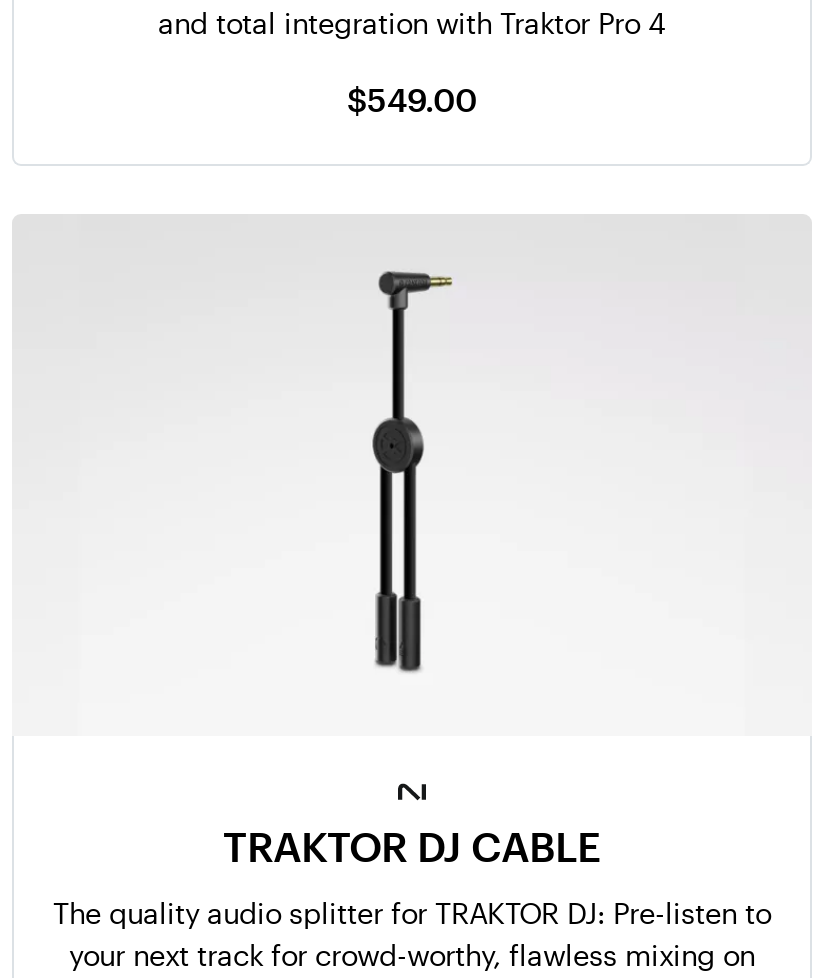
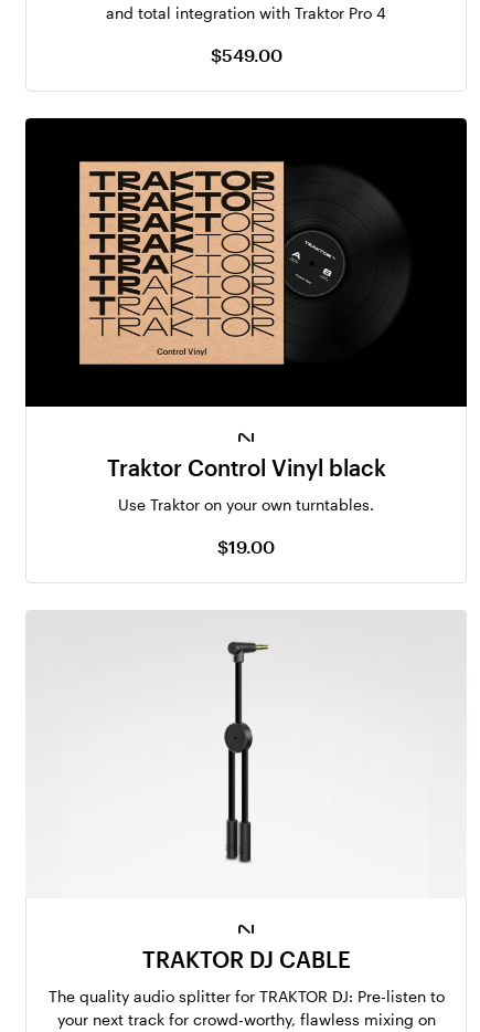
none -> [24,117,468,408] [image]
none -> [106,454,386,557] Traktor Control Vinyl black | Use Traktor on your own turntables. | $19.00

